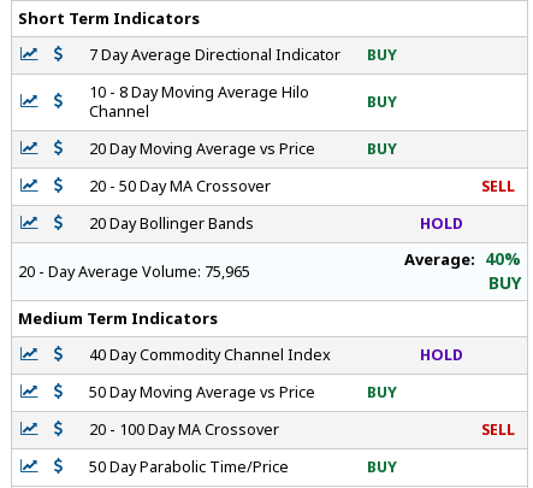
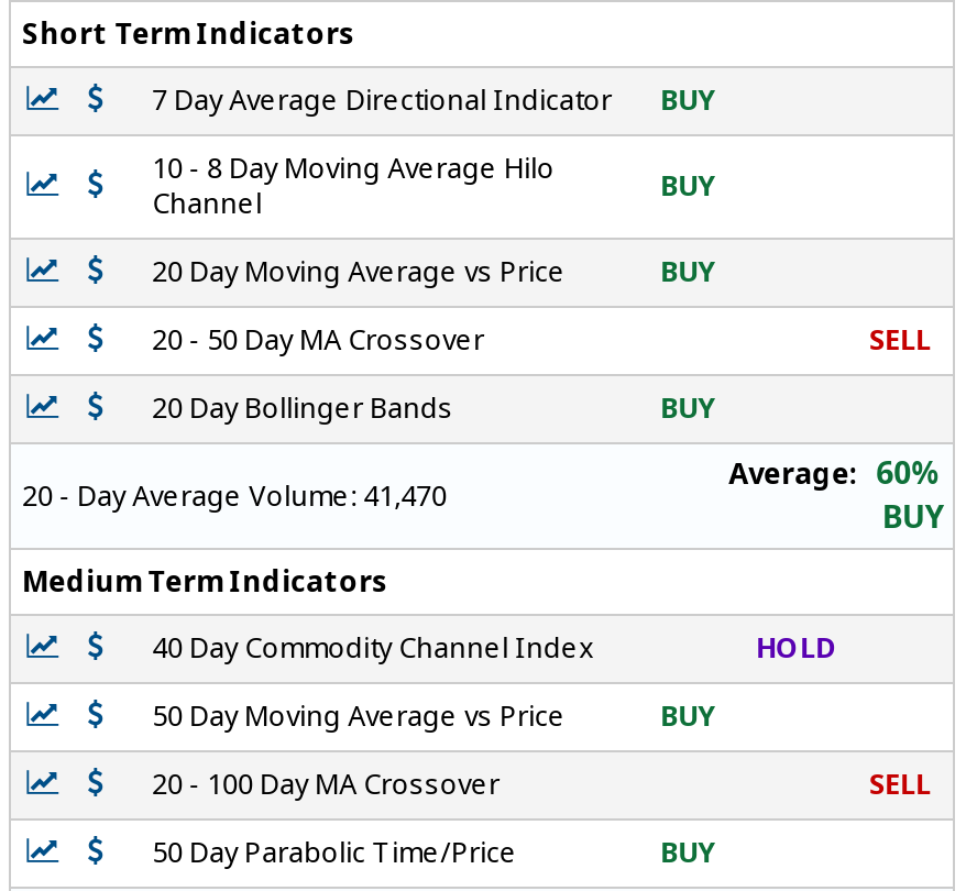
[419,214,463,234] HOLD -> [660,390,715,427] BUY
[404,247,521,270] Average: 40% -> [729,452,942,493] Average: 60%
[18,262,250,282] 20 - Day Average Volume: 75,965 -> [22,478,447,515] 20 - Day Average Volume: 41,470

